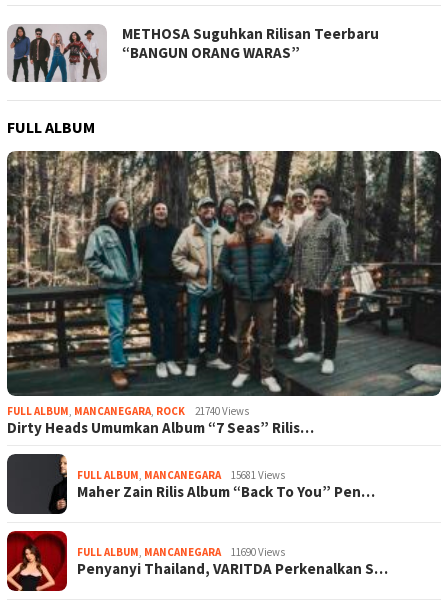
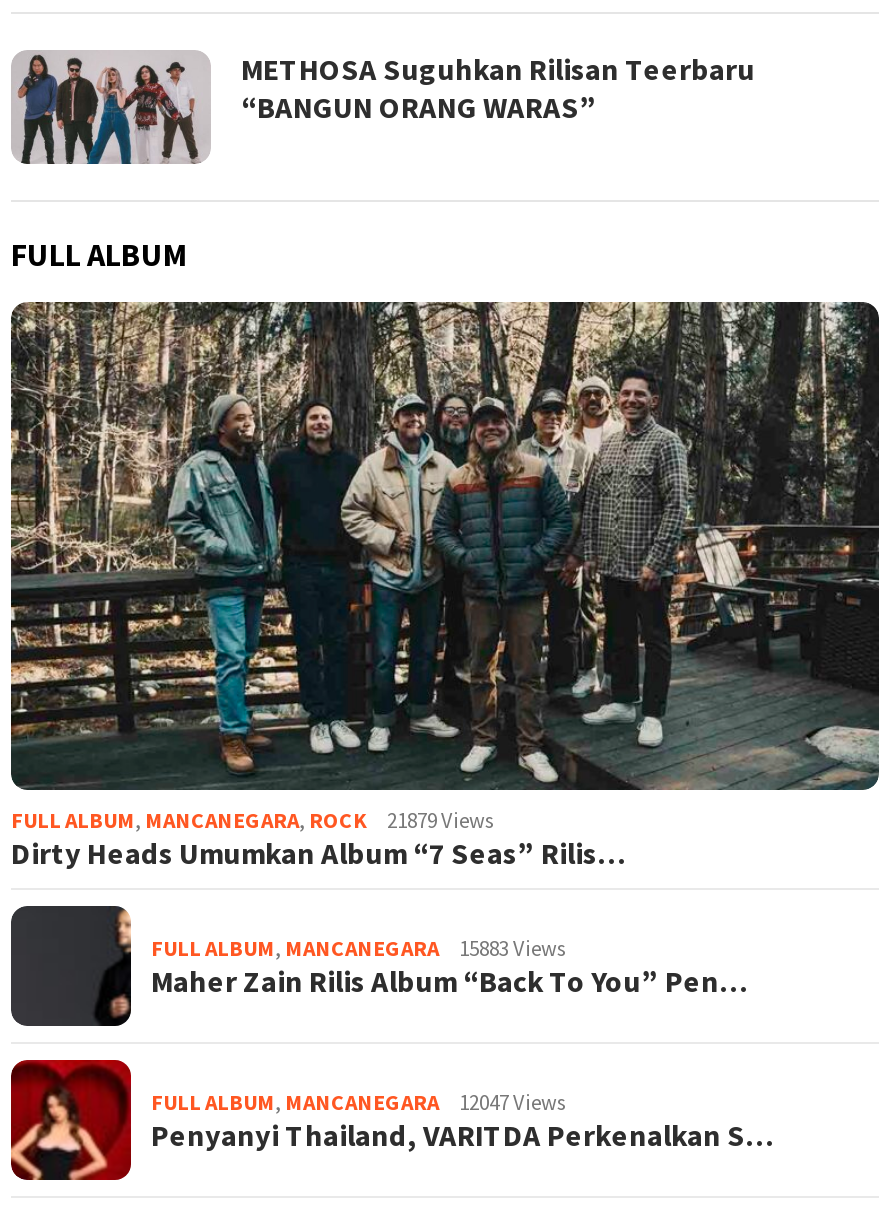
[7,404,249,418] FULL ALBUM, MANCANEGARA, ROCK 21740 Views -> [11,806,495,834] FULL ALBUM, MANCANEGARA, ROCK 21879 Views
[77,468,285,482] FULL ALBUM, MANCANEGARA 15681 Views -> [151,934,567,962] FULL ALBUM, MANCANEGARA 15883 Views
[77,545,285,559] FULL ALBUM, MANCANEGARA 11690 Views -> [151,1088,567,1116] FULL ALBUM, MANCANEGARA 12047 Views

